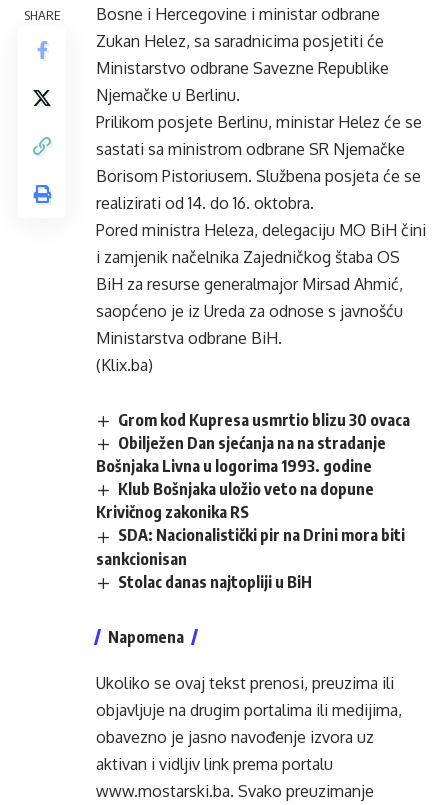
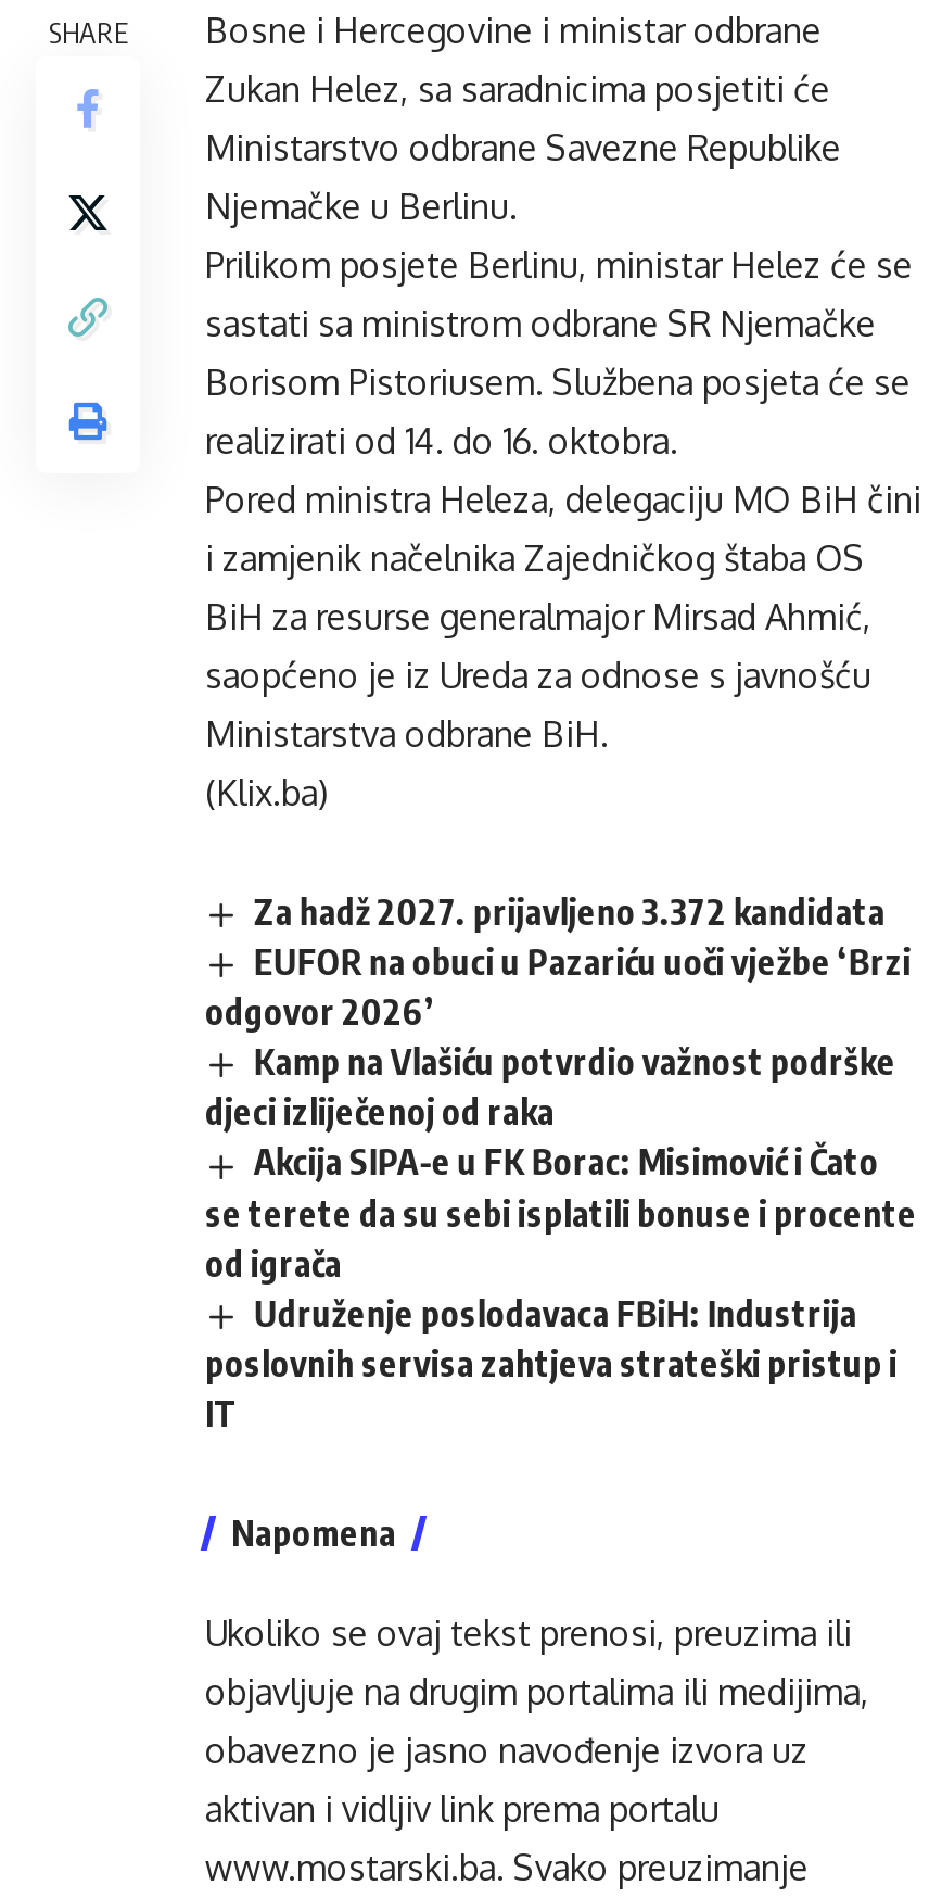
[96,410,410,591] Grom kod Kupresa usmrtio blizu 30 ovaca | Obilježen Dan sjećanja na na stradanje | Bošnjaka Livna u logorima 1993. godine | Klub Bošnjaka uložio veto na dopune | Krivičnog zakonika RS | SDA: Nacionalistički pir na Drini mora biti | sankcionisan | Stolac danas najtopliji u BiH -> [205,890,917,1435] Za hadž 2027. prijavljeno 3.372 kandidata | EUFOR na obuci u Pazariću uoči vježbe ‘Brzi | odgovor 2026’ | Kamp na Vlašiću potvrdio važnost podrške | djeci izliječenoj od raka | Akcija SIPA-e u FK Borac: Misimović i Čato | se terete da su sebi isplatili bonuse i procente | od igrača | Udruženje poslodavaca FBiH: Industrija | poslovnih servisa zahtjeva strateški pristup i | IT

